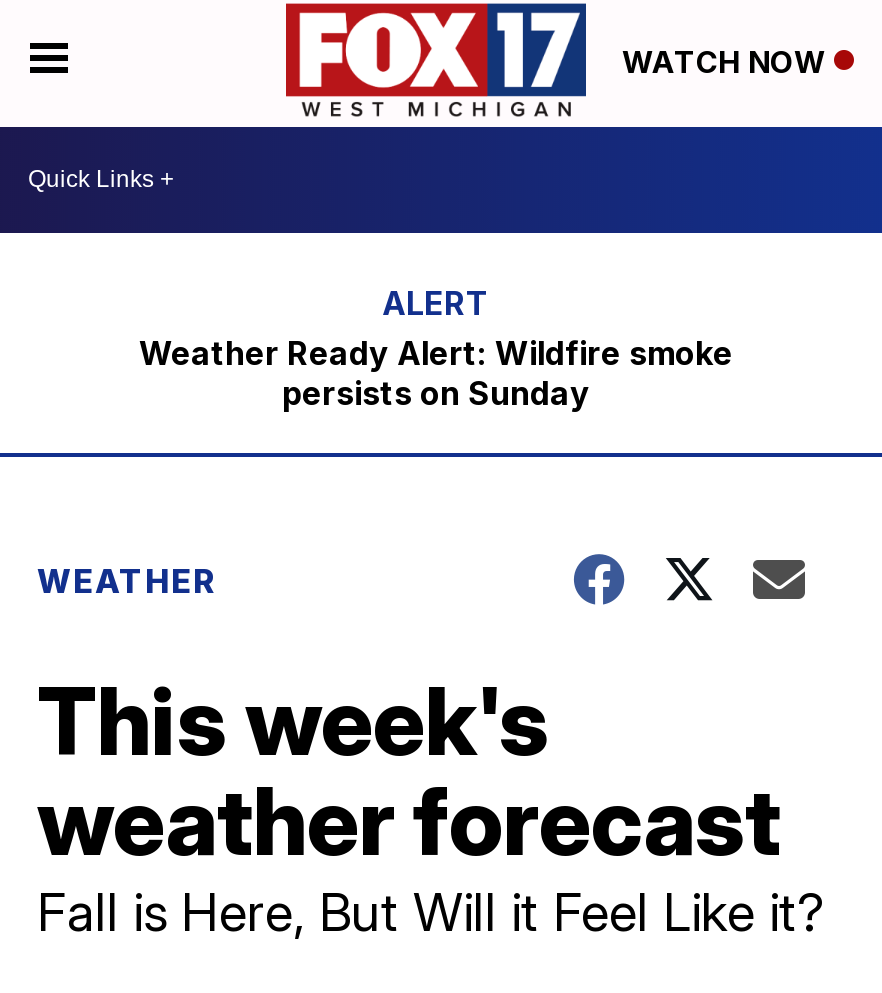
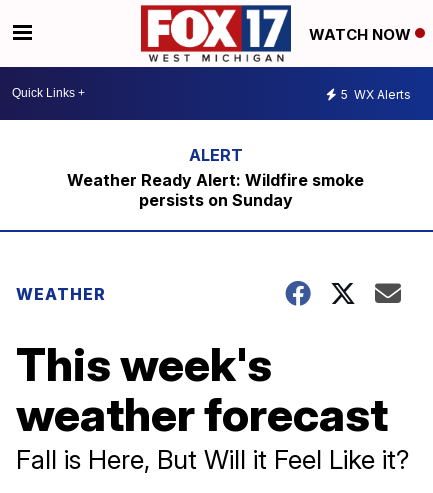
none -> [341,87,411,102] 5 WX Alerts

